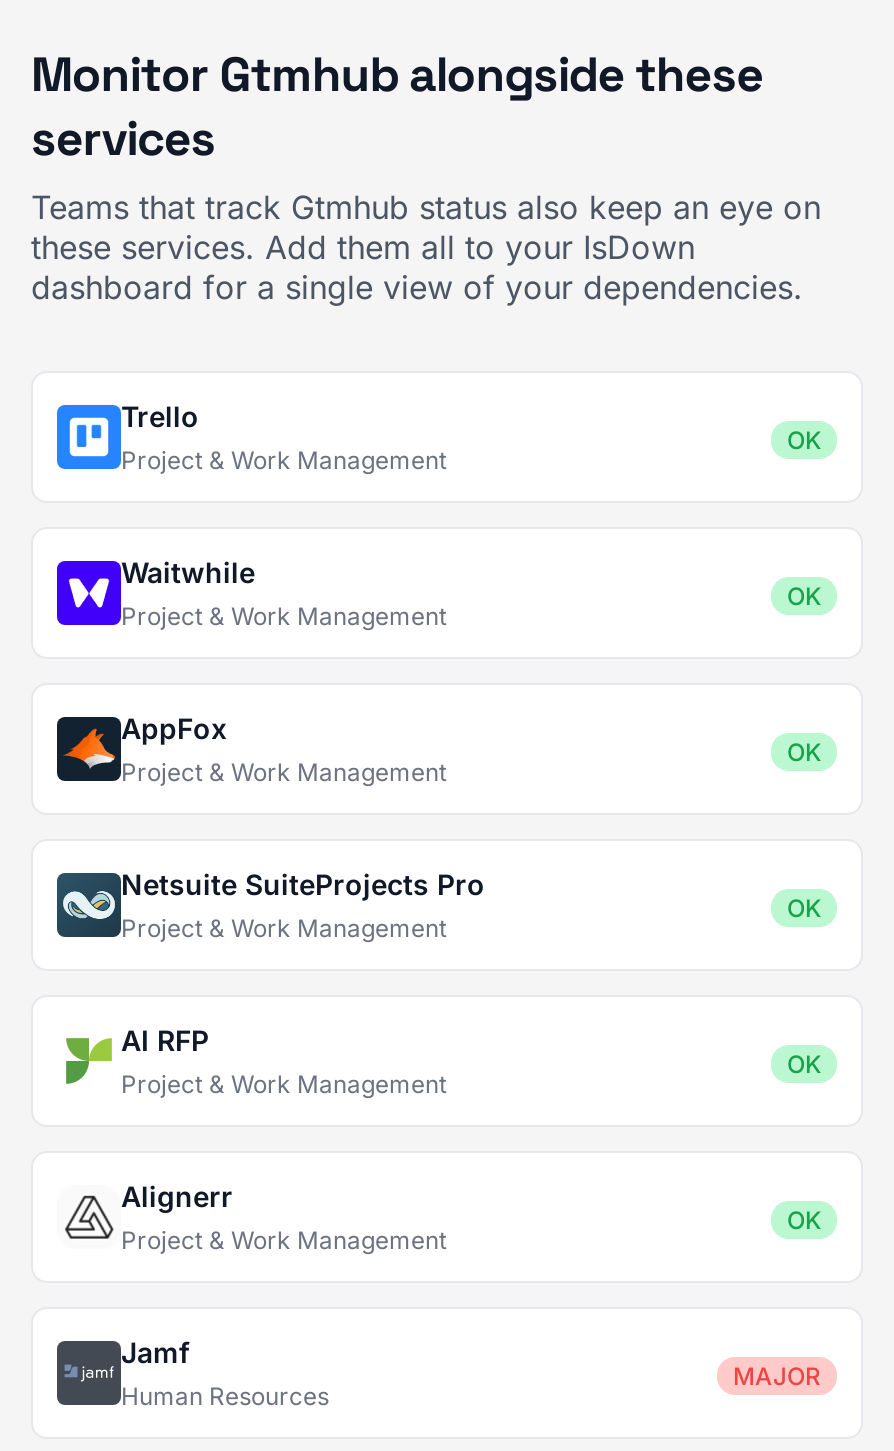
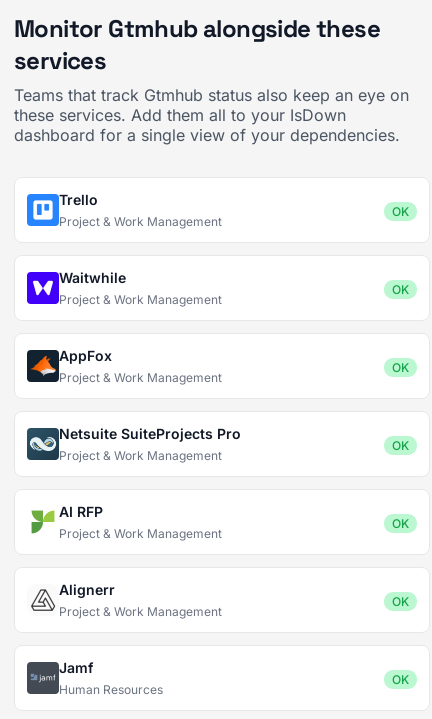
[733,1361,821,1391] MAJOR -> [392,672,409,687] OK

